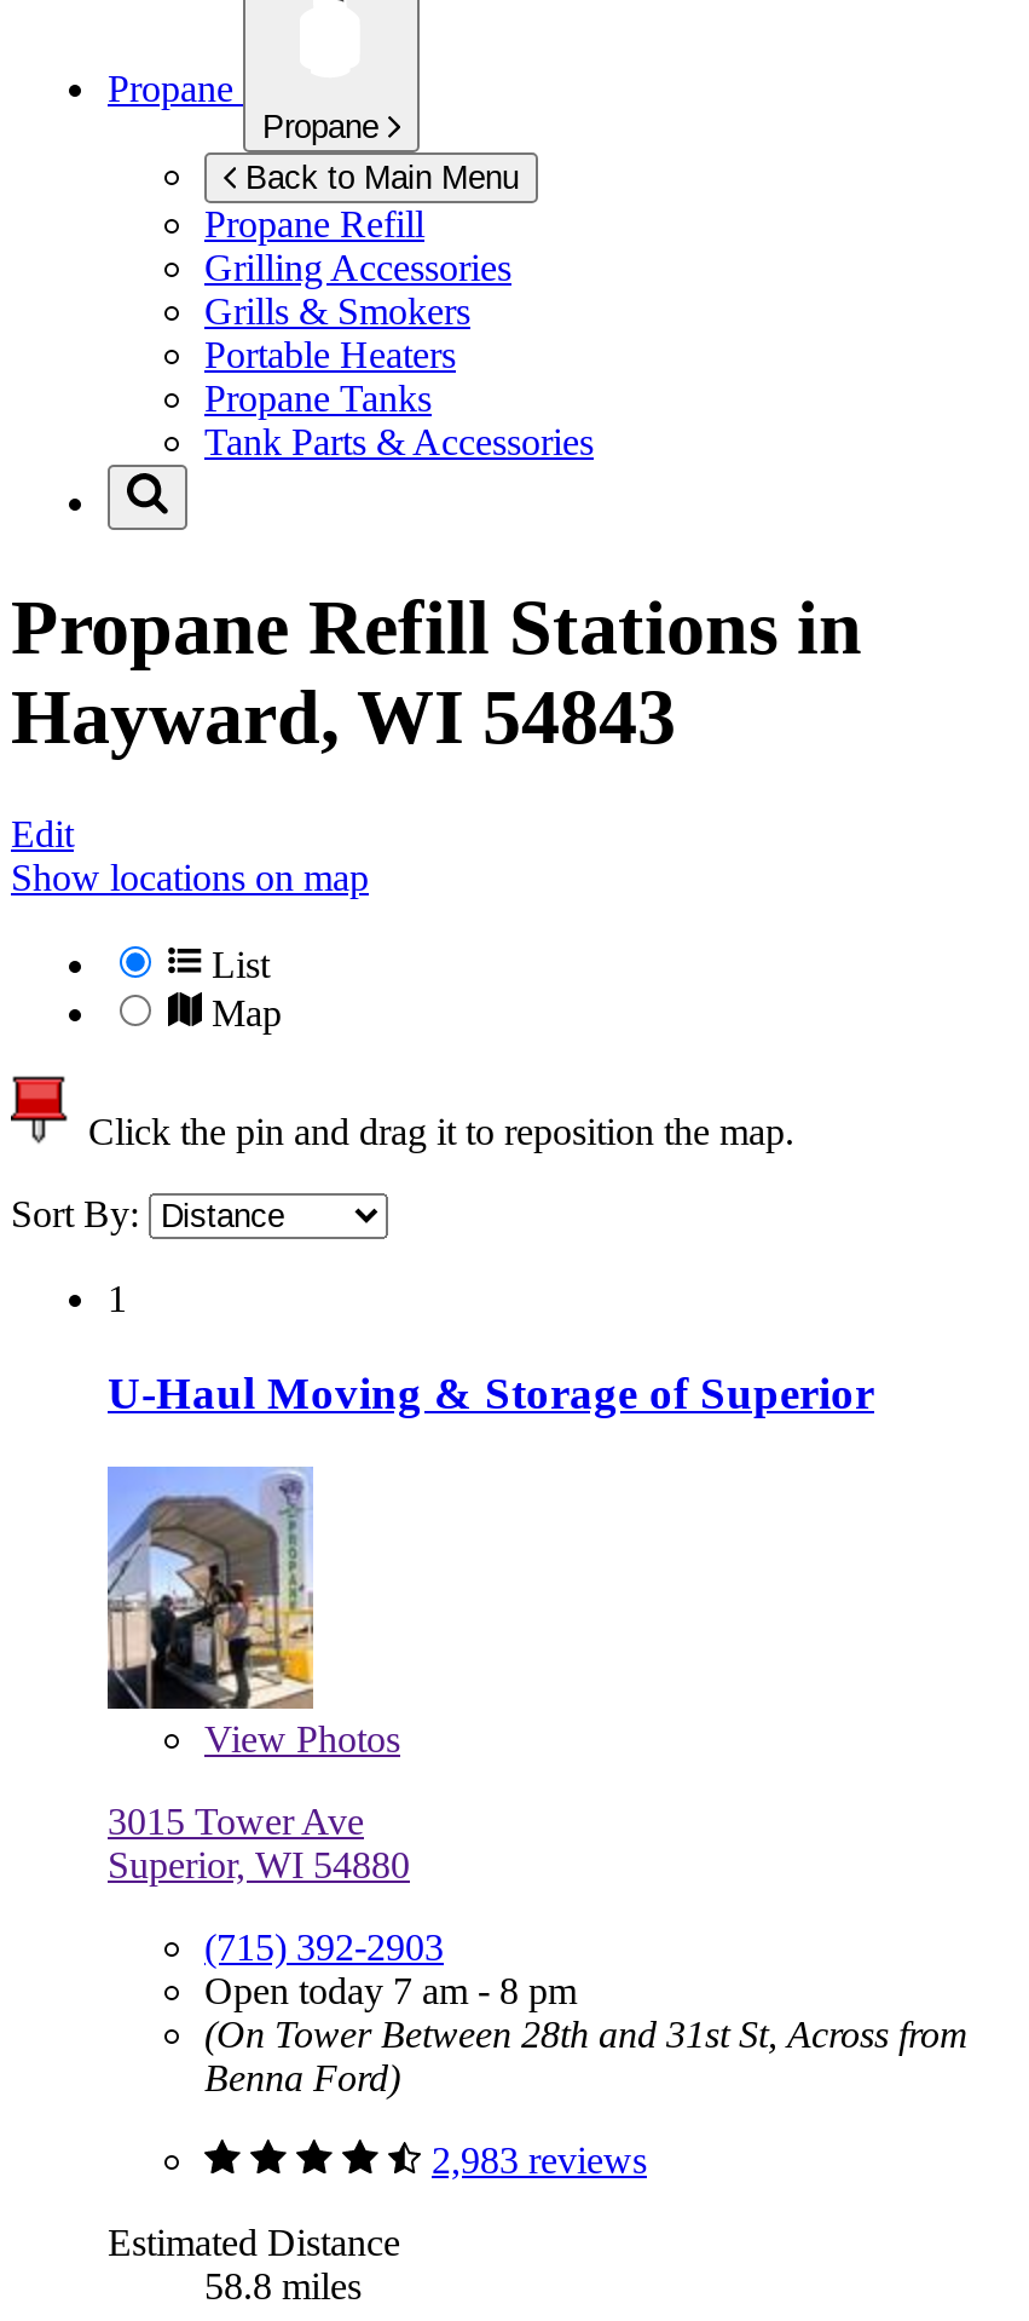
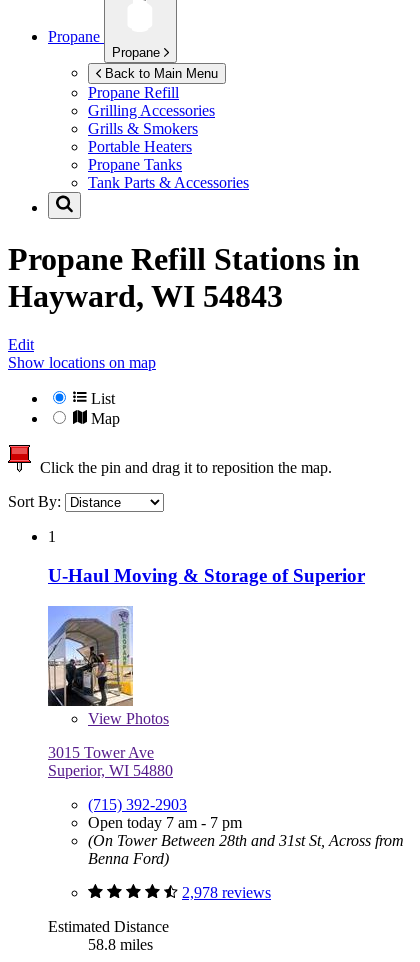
[204,1969,577,2010] Open today 7 am - 8 pm -> [88,813,242,830] Open today 7 am - 7 pm
[432,2138,647,2179] 2,983 reviews -> [182,883,271,900] 2,978 reviews

